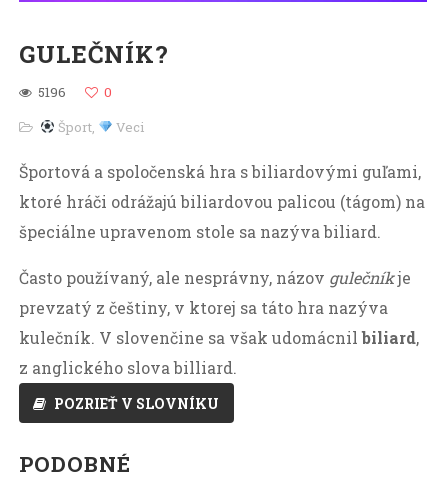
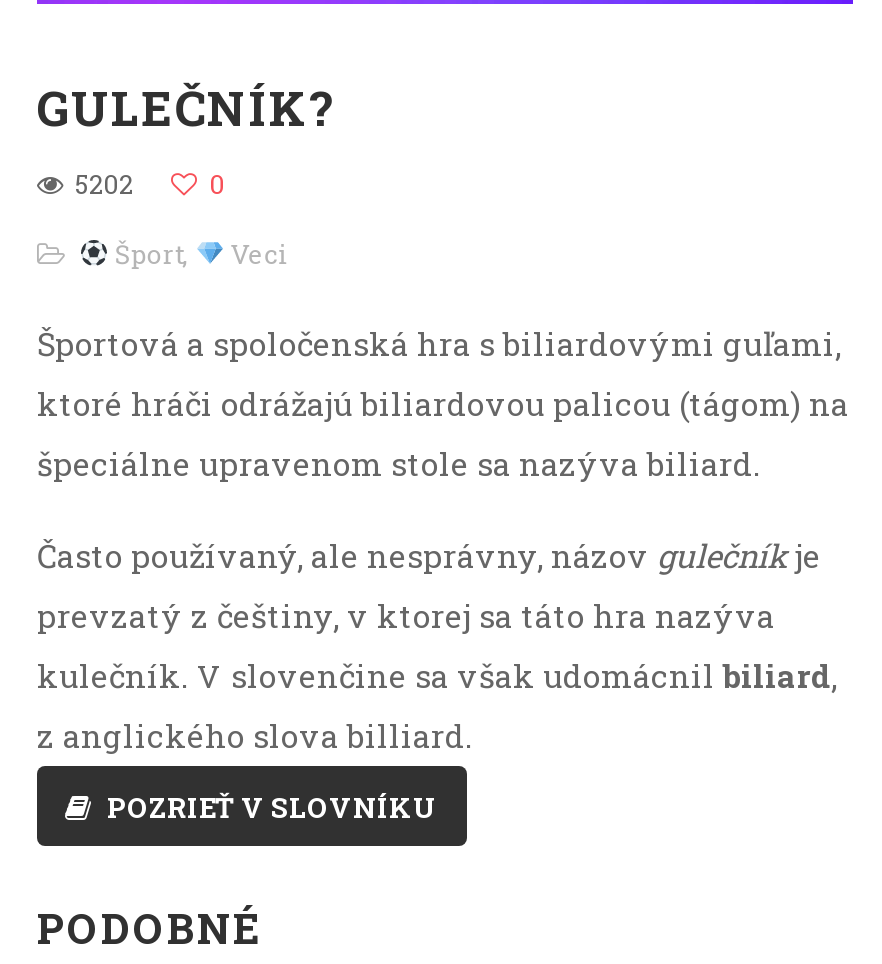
[38,83,66,101] 5196 -> [75,166,133,202] 5202

